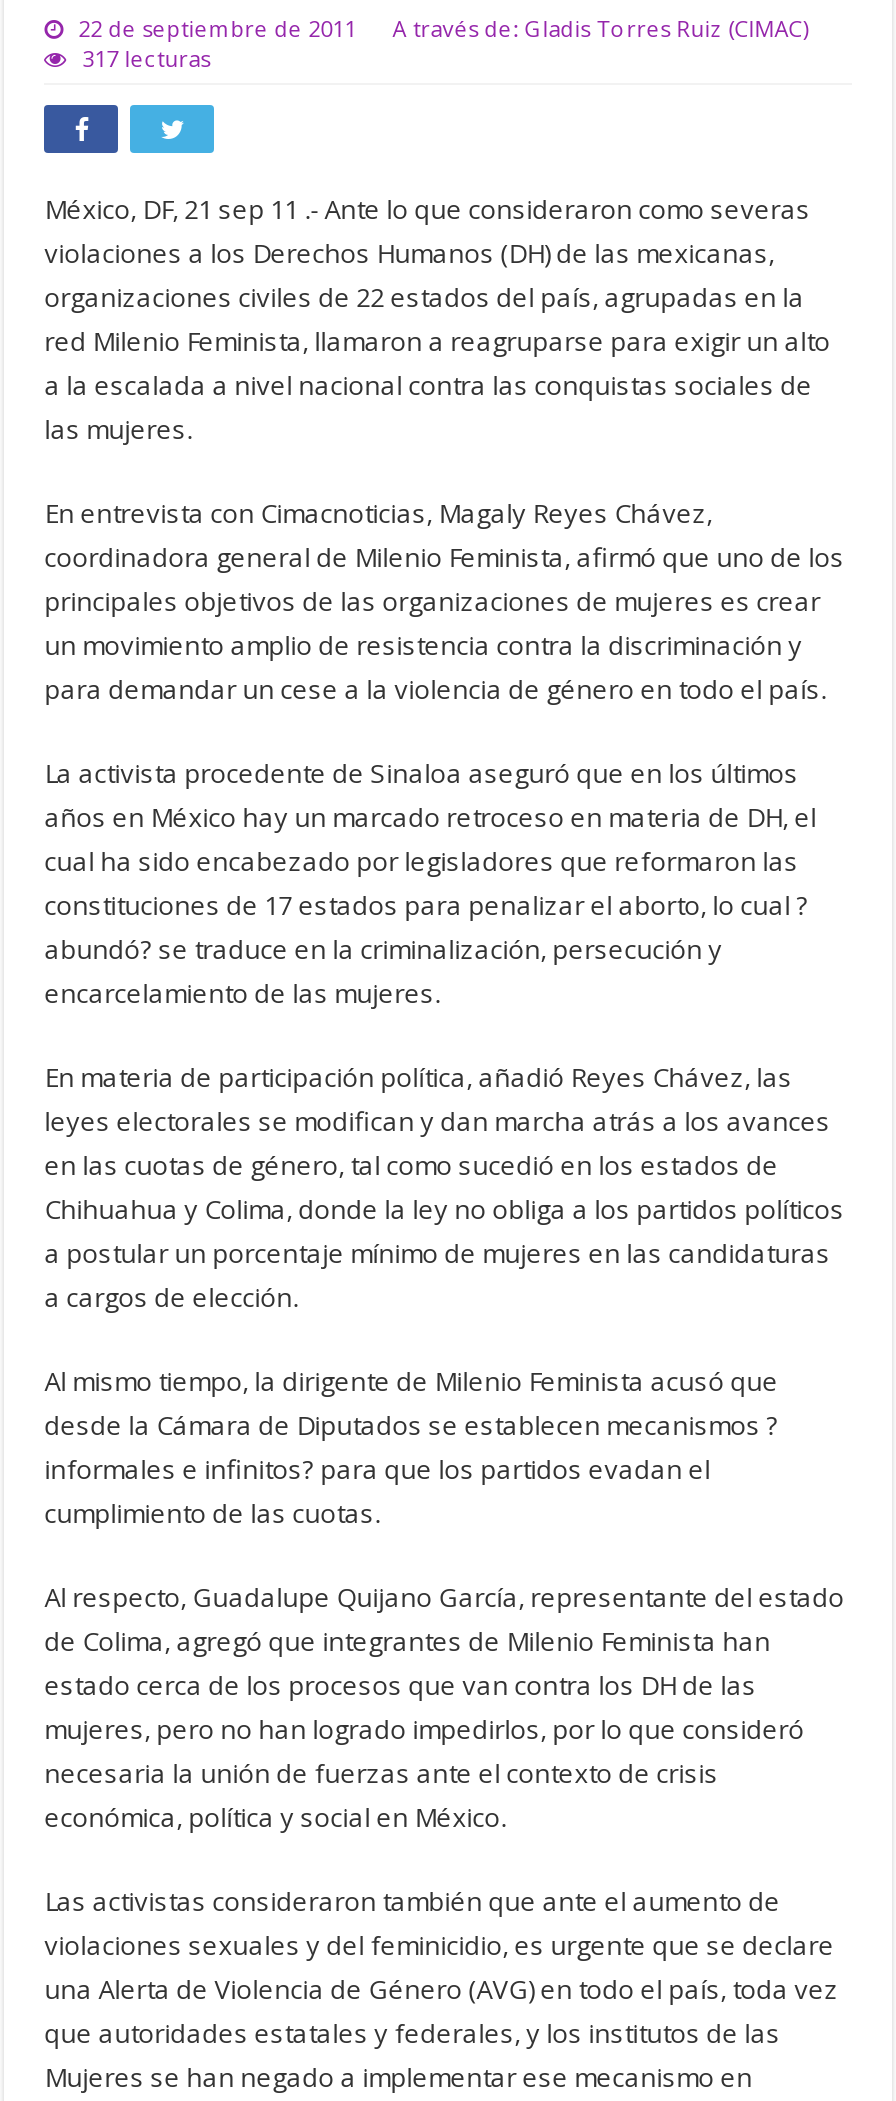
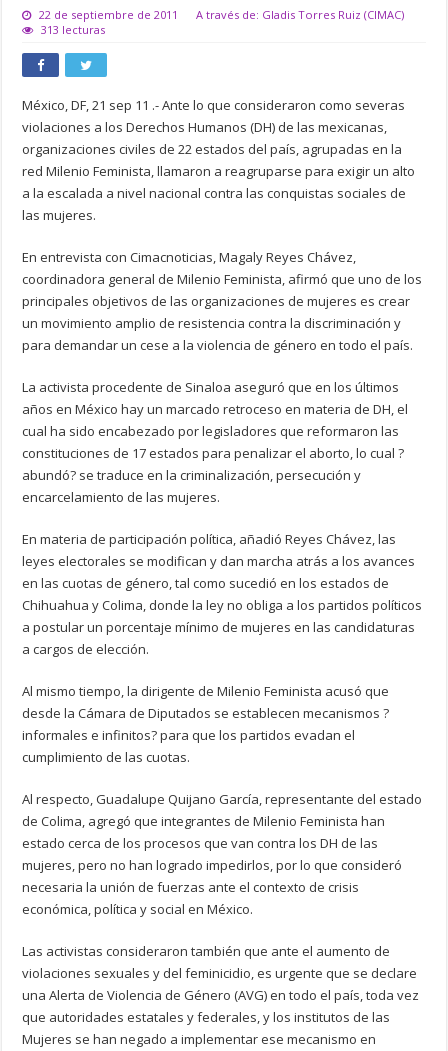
[82,43,210,73] 317 lecturas -> [41,22,105,37] 313 lecturas

